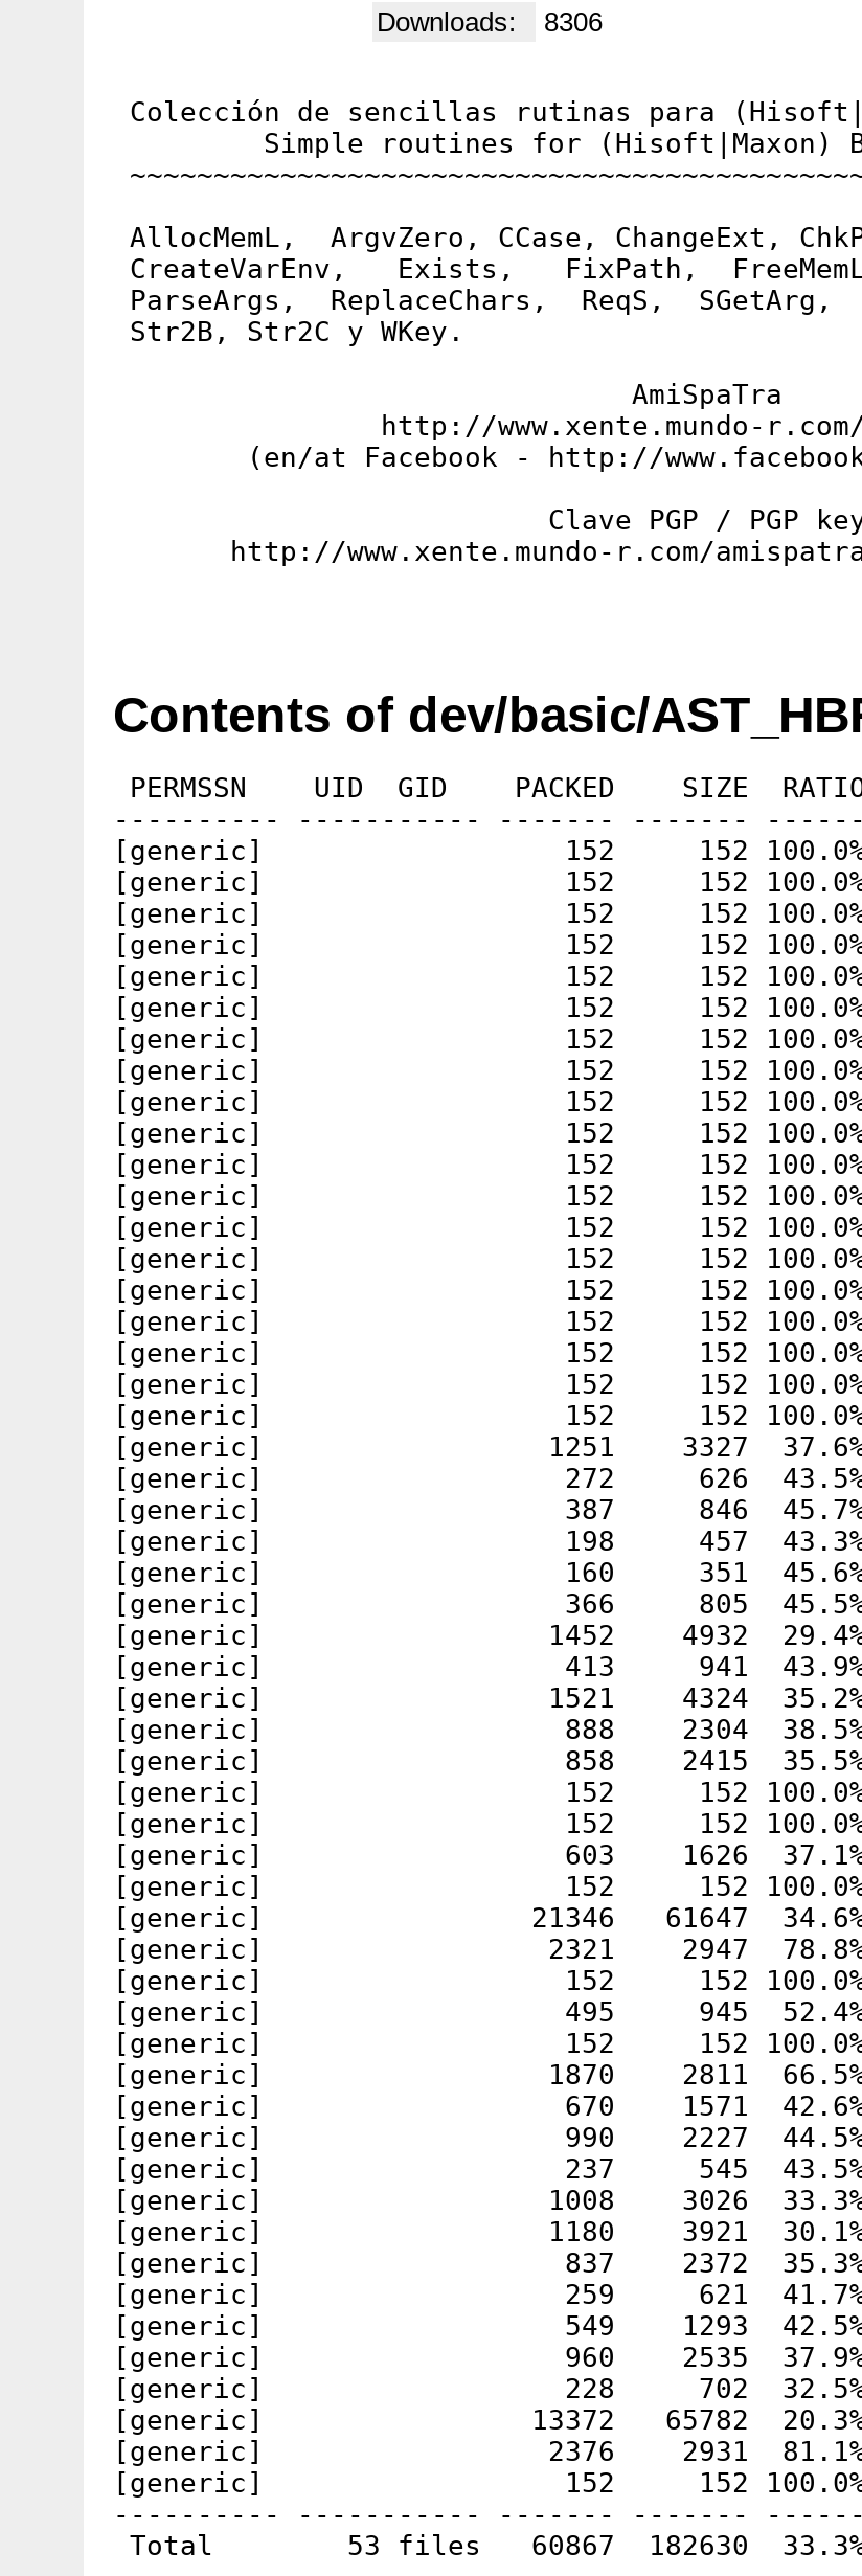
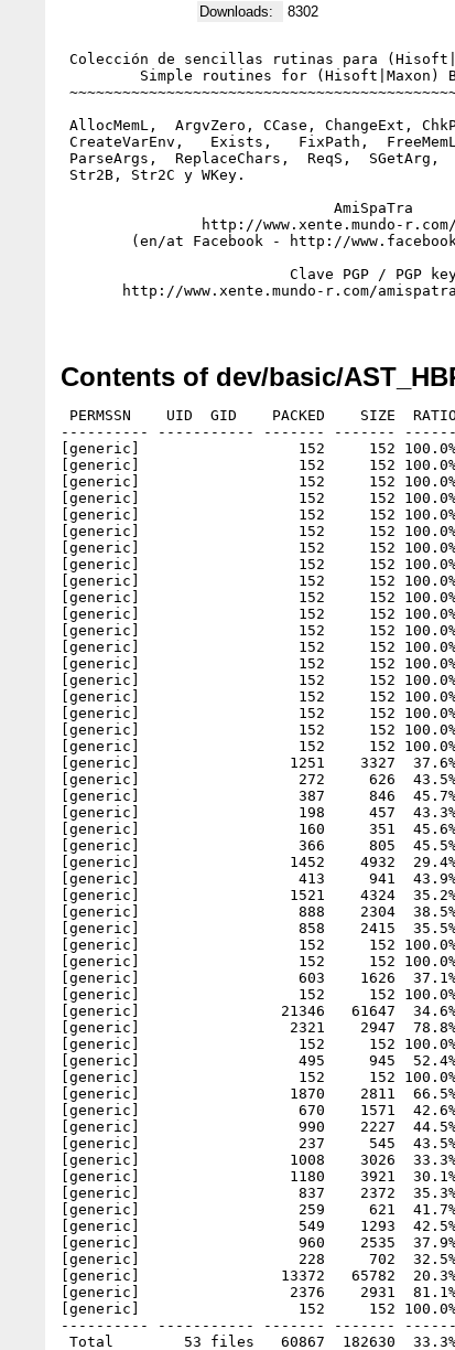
[377,6,603,38] Downloads: 8306 -> [199,3,318,20] Downloads: 8302

